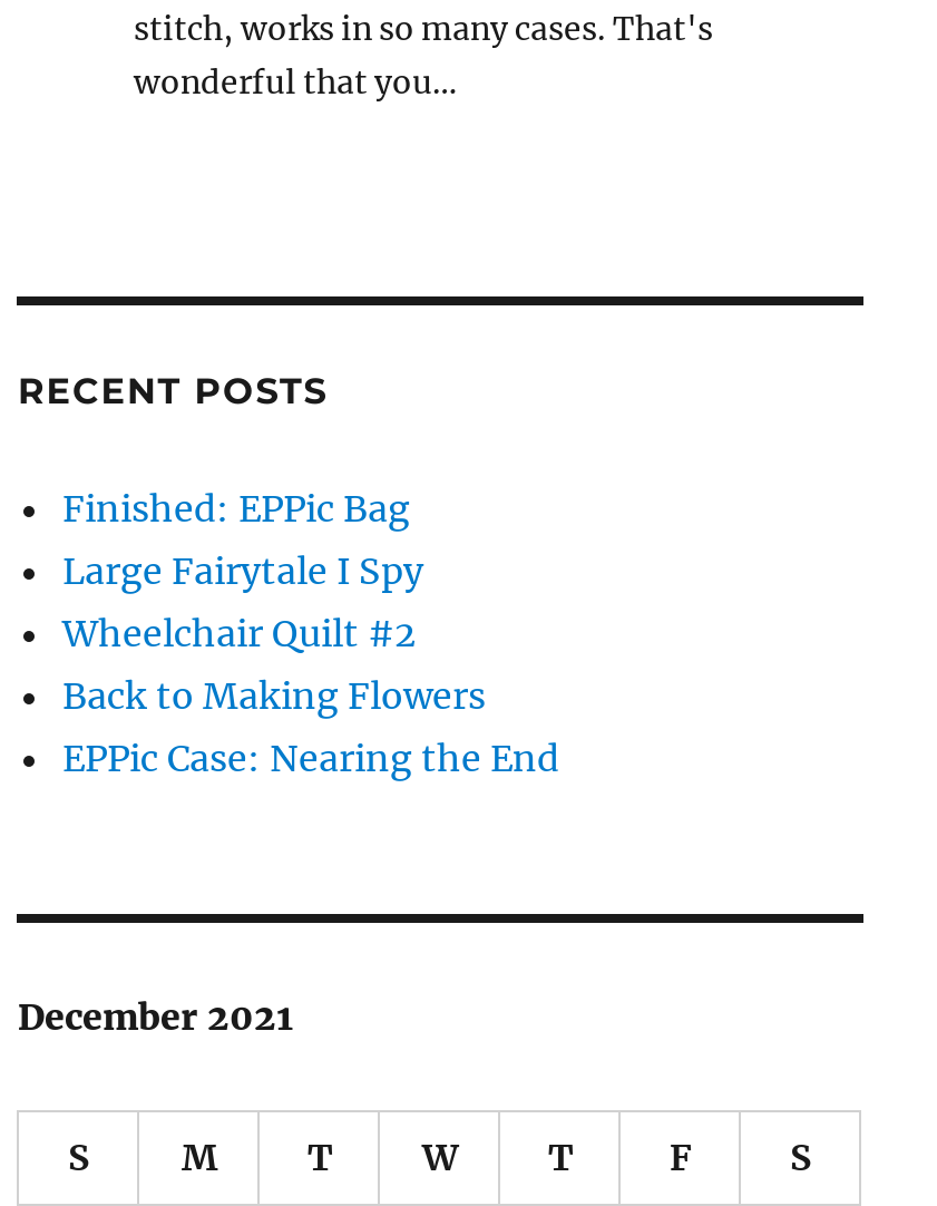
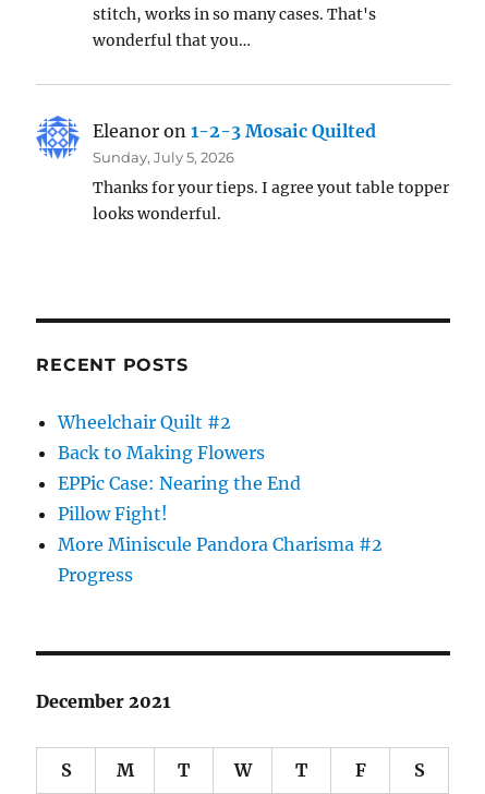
none -> [35,115,450,224] [image] | Eleanor on 1-2-3 Mosaic Quilted | Sunday, July 5, 2026 | Thanks for your tieps. I agree yout table topper | looks wonderful.
[62,487,423,594] Finished: EPPic Bag | Large Fairytale I Spy -> none
none -> [58,503,383,586] Pillow Fight! | More Miniscule Pandora Charisma #2 | Progress

